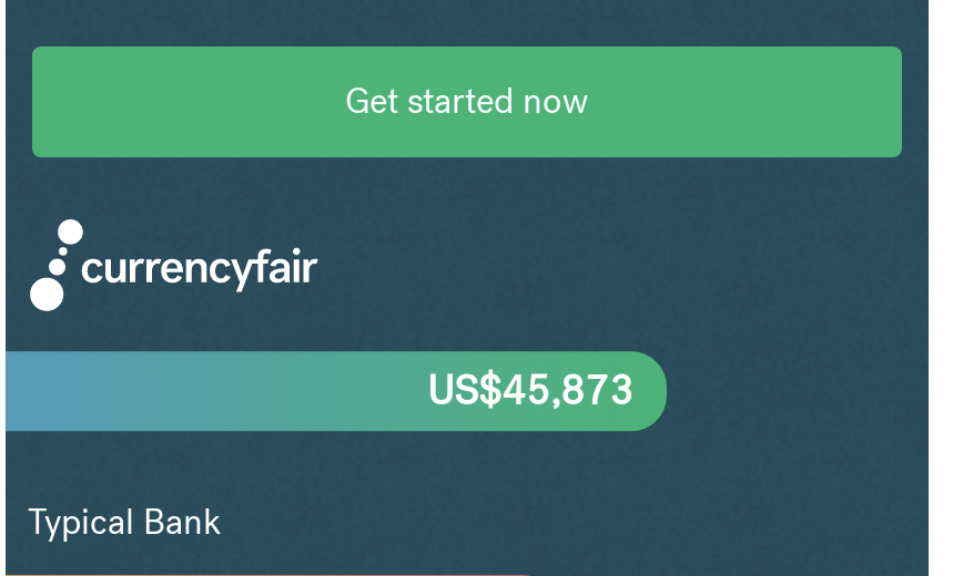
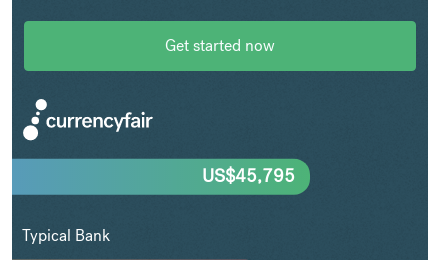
[427,364,633,415] US$45,873 -> [202,164,295,187] US$45,795

